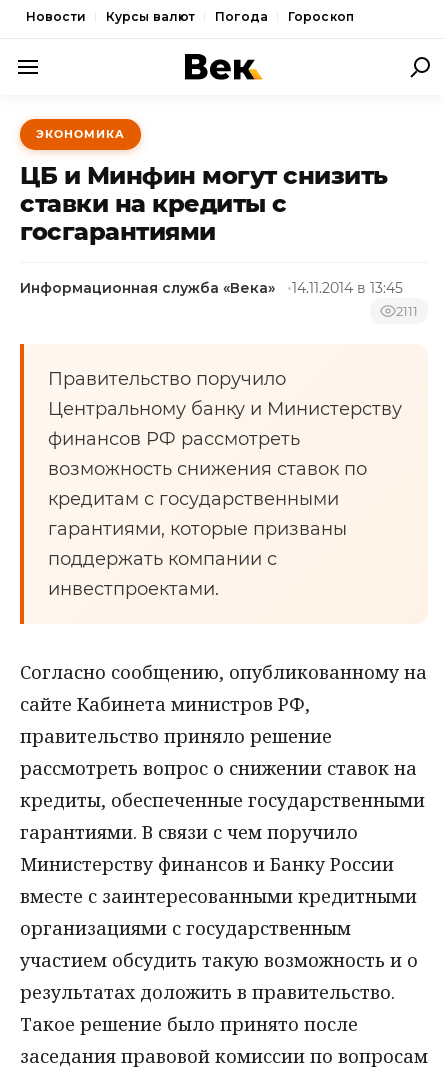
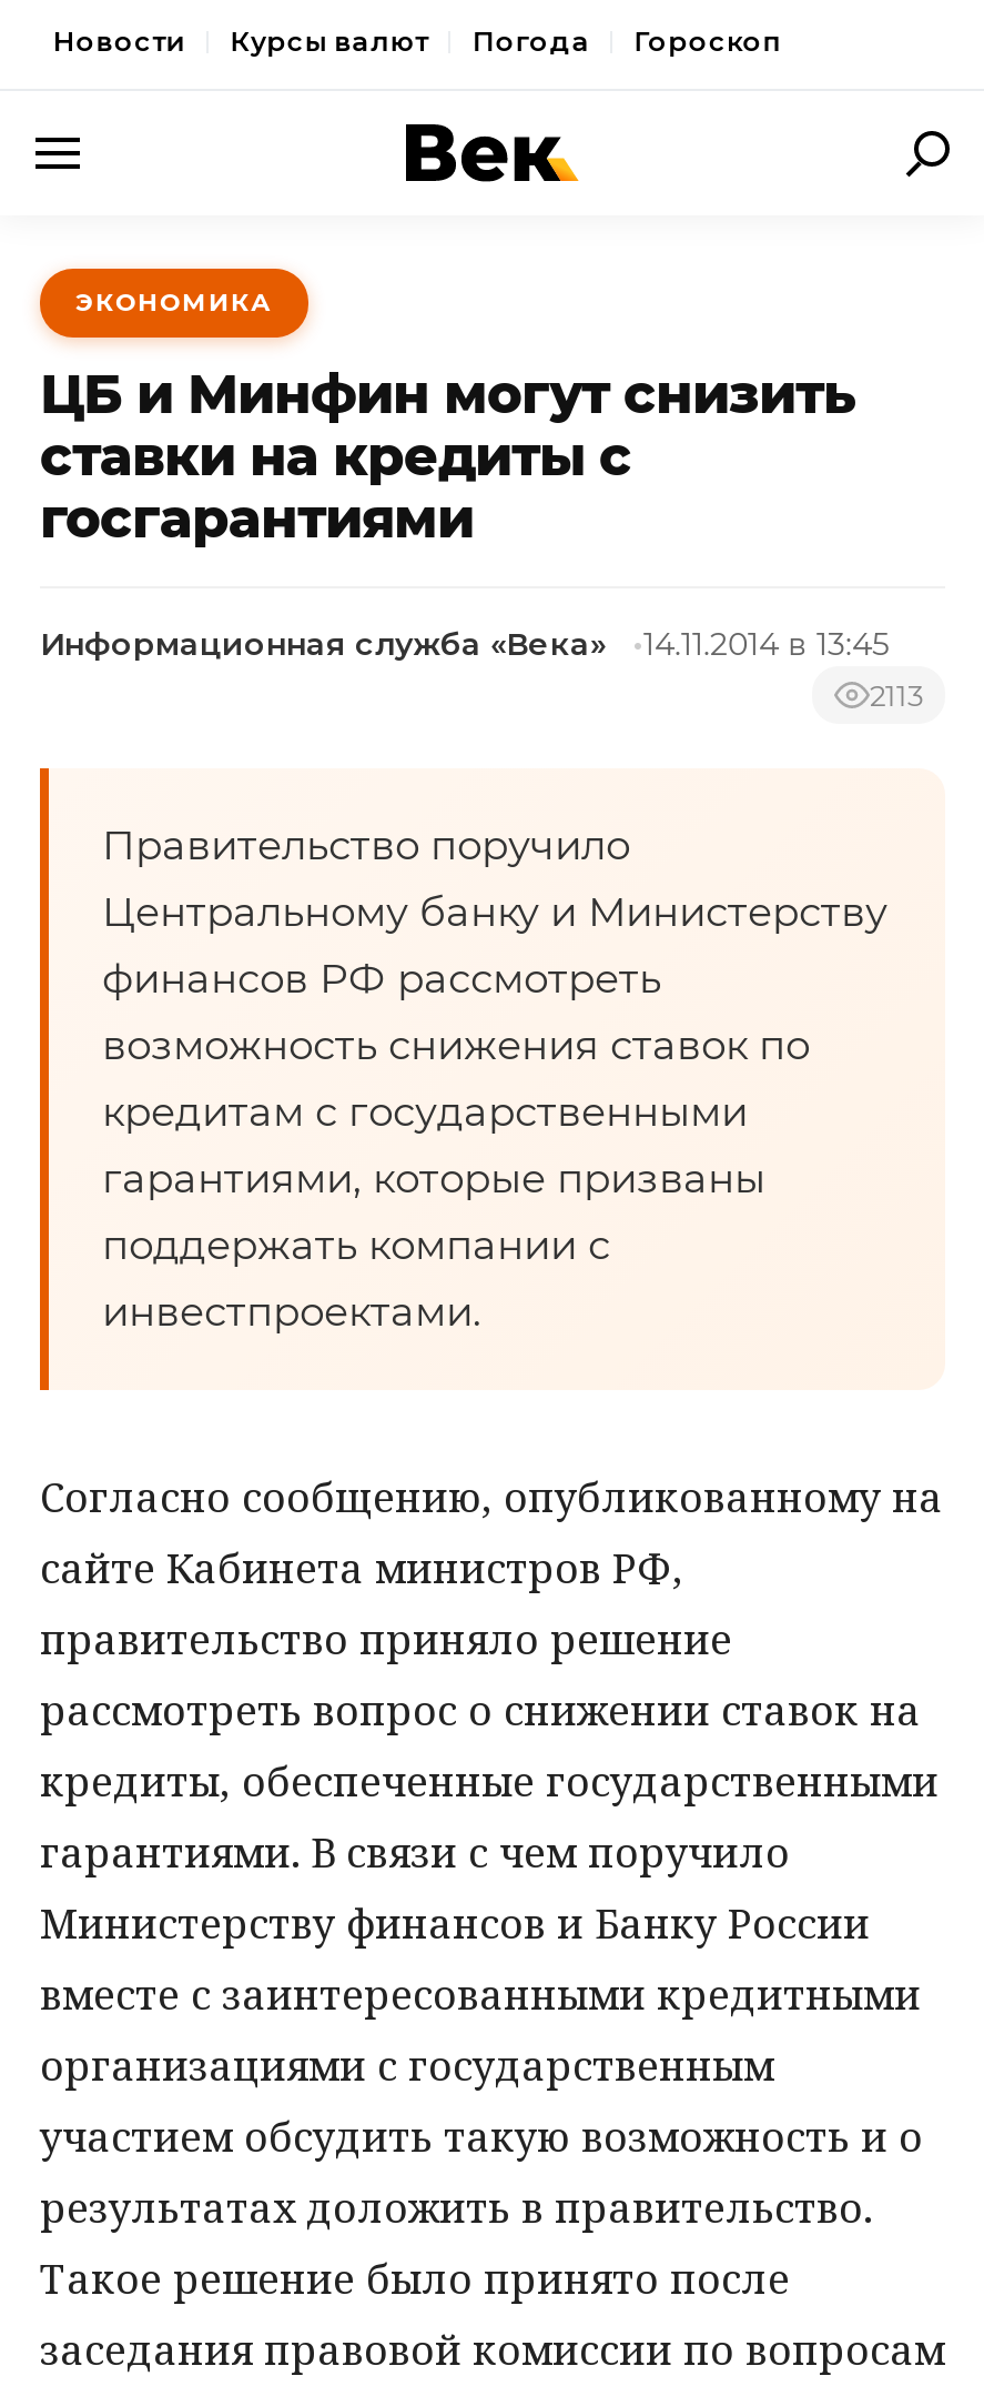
[396,303,418,319] 2111 -> [870,677,923,713] 2113

